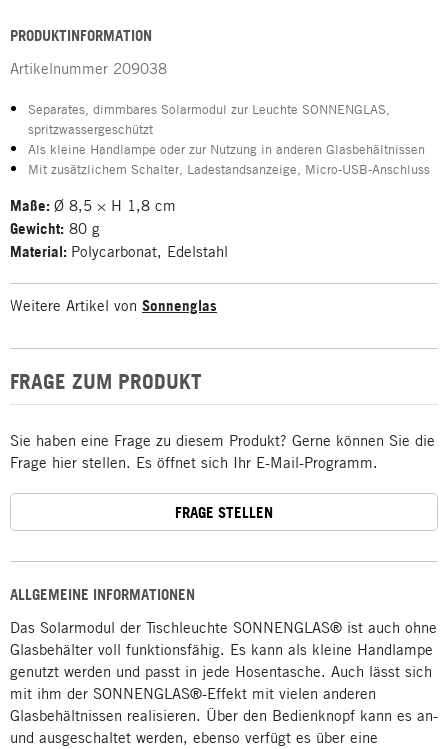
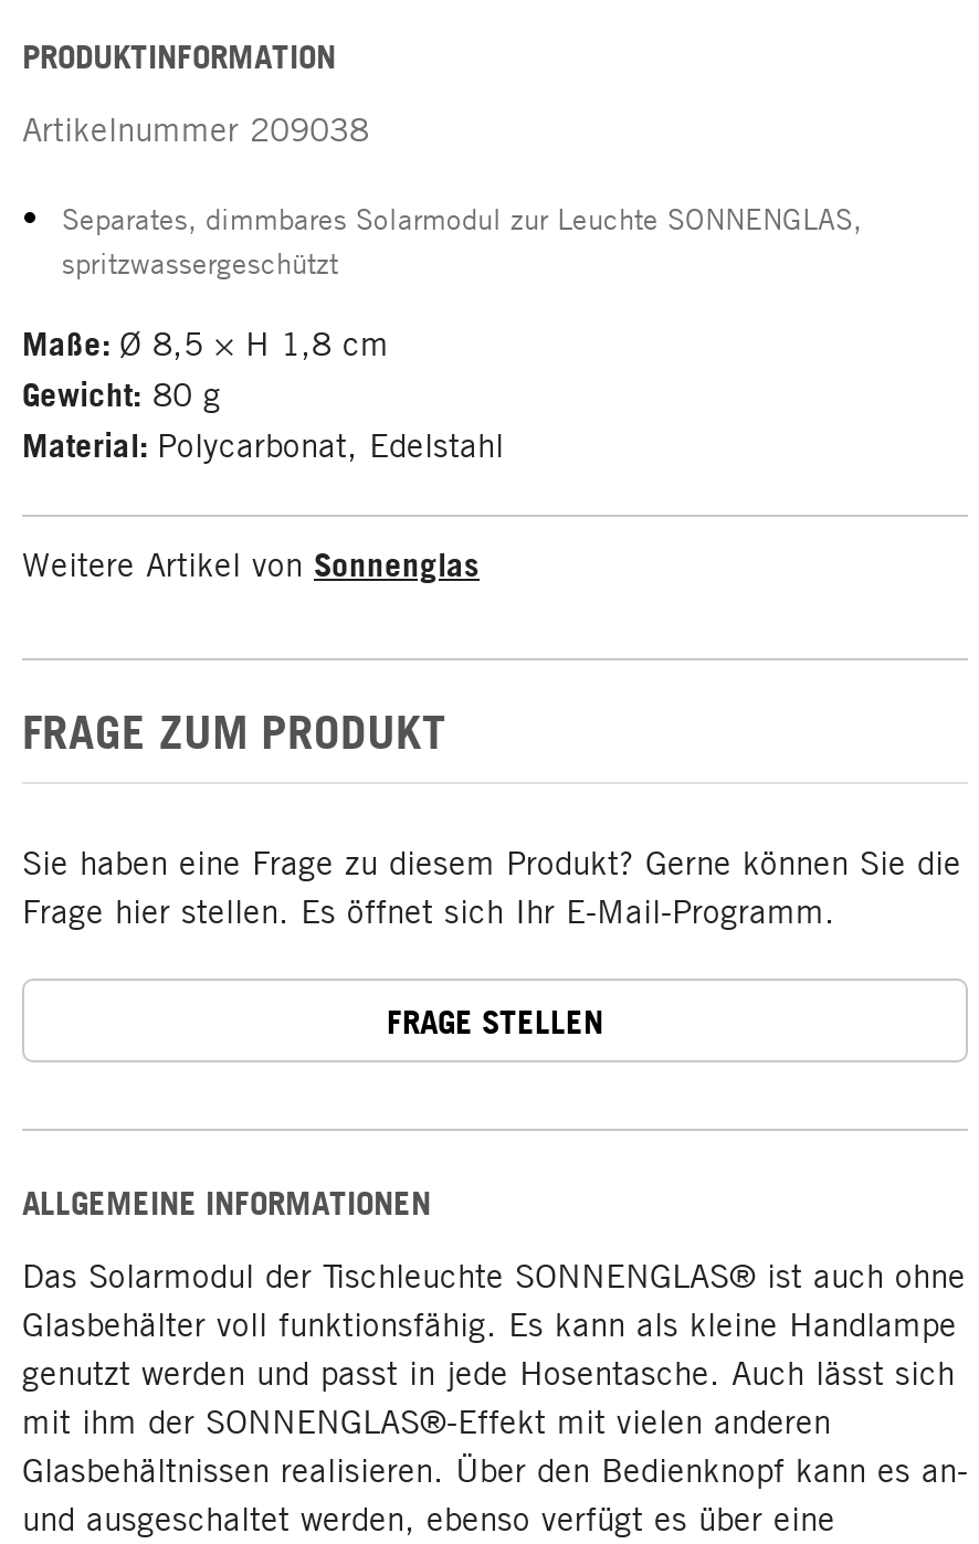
[28,141,430,177] Als kleine Handlampe oder zur Nutzung in anderen Glasbehältnissen | Mit zusätzlichem Schalter, Ladestandsanzeige, Micro-USB-Anschluss -> none

